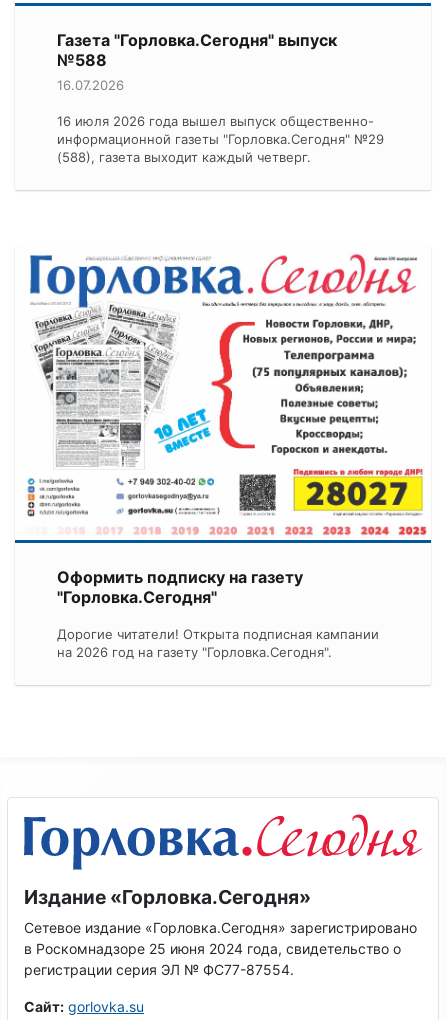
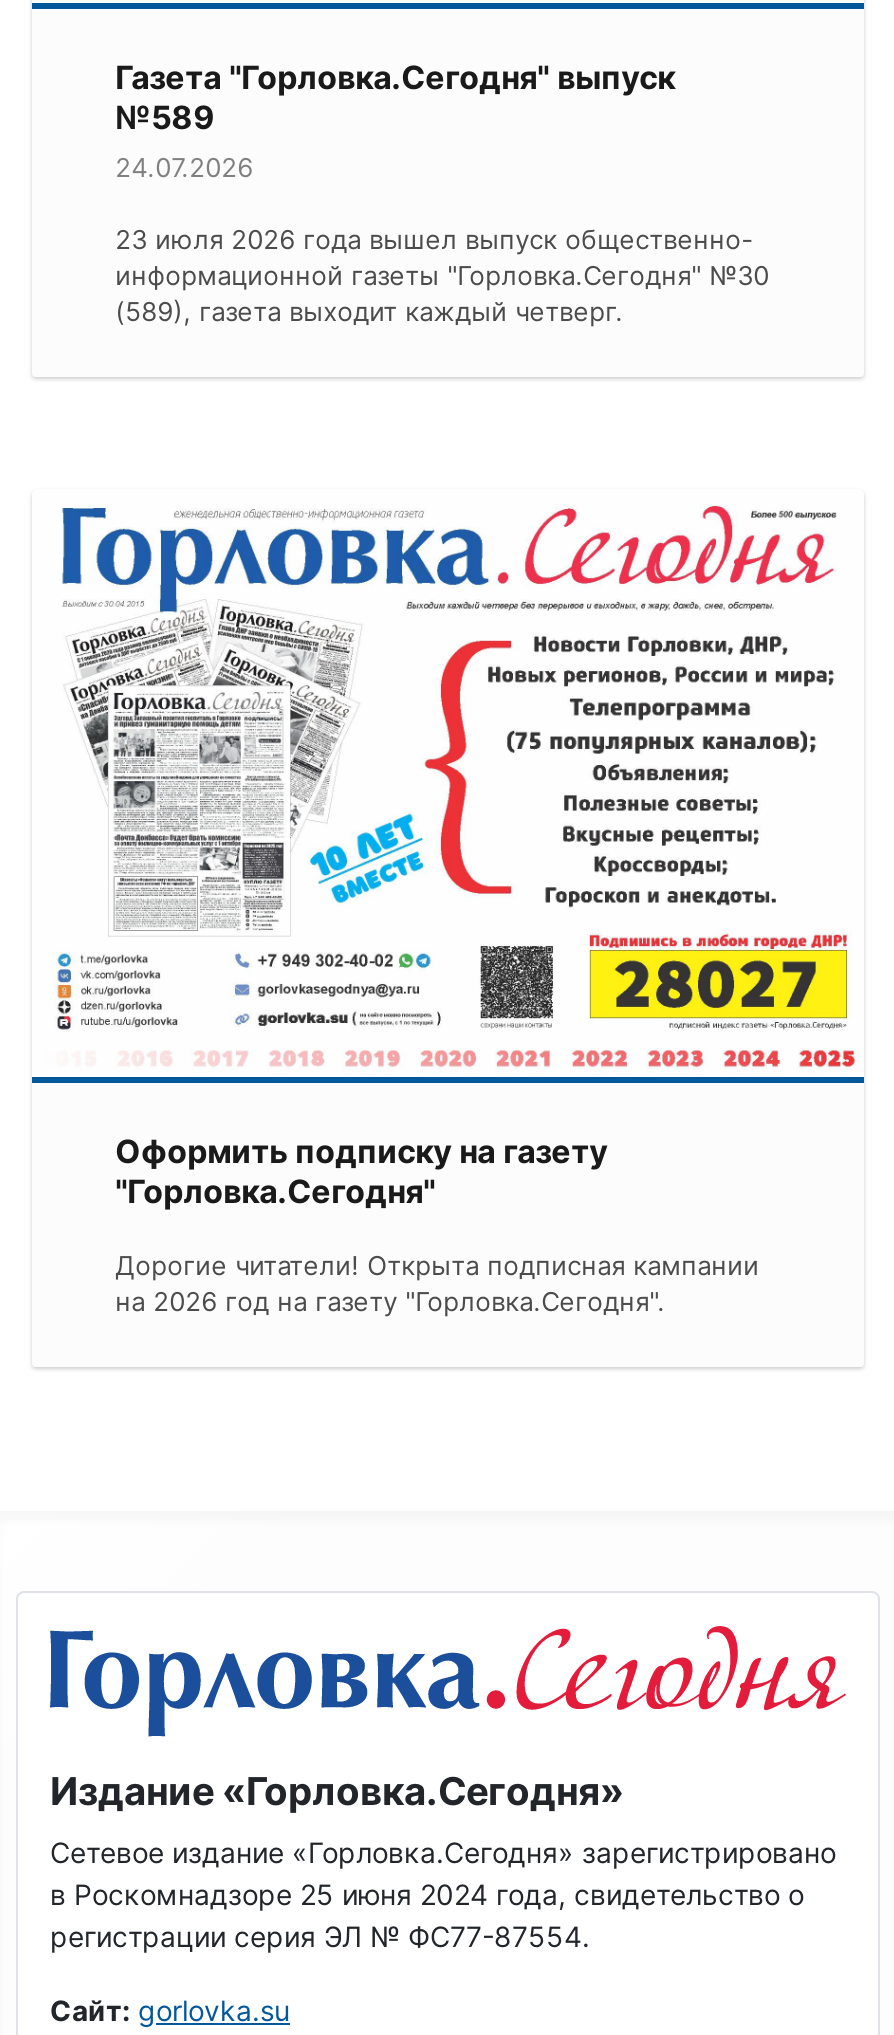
[57,50,107,70] №588 -> [115,97,215,137] №589
[57,77,124,93] 16.07.2026 -> [115,151,253,183] 24.07.2026
[57,113,374,129] 16 июля 2026 года вышел выпуск общественно- -> [115,223,753,255] 23 июля 2026 года вышел выпуск общественно-
[57,131,384,147] информационной газеты "Горловка.Сегодня" №29 -> [115,259,769,291] информационной газеты "Горловка.Сегодня" №30
[57,149,311,165] (588), газета выходит каждый четверг. -> [115,295,623,327] (589), газета выходит каждый четверг.

